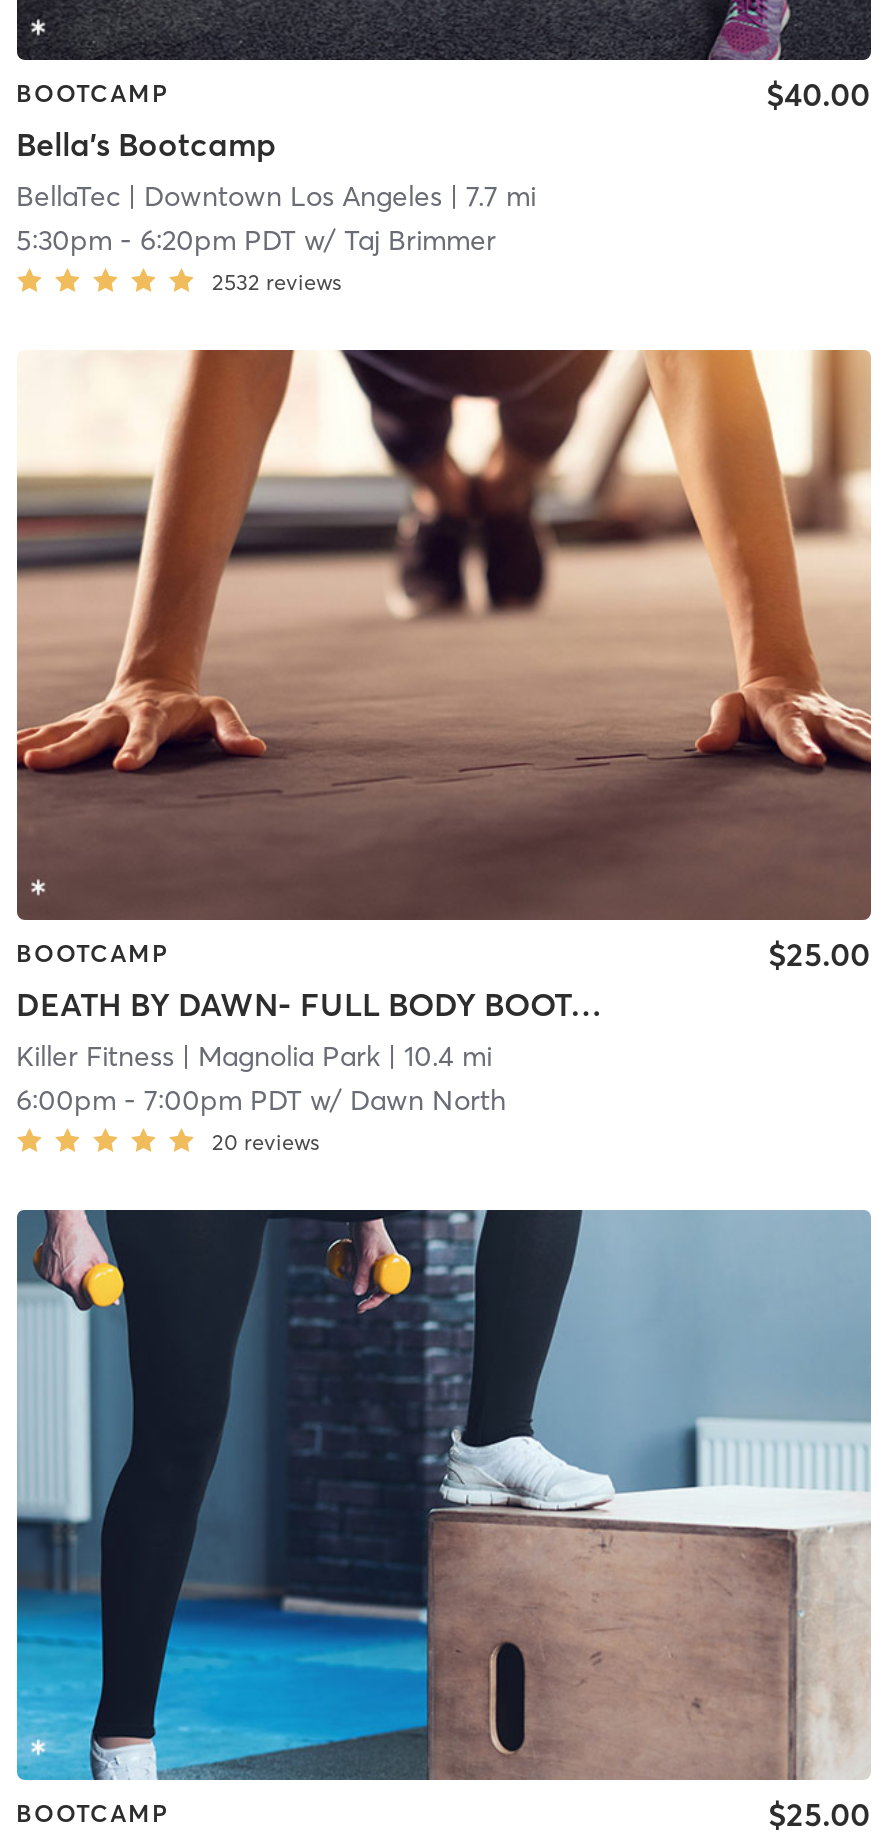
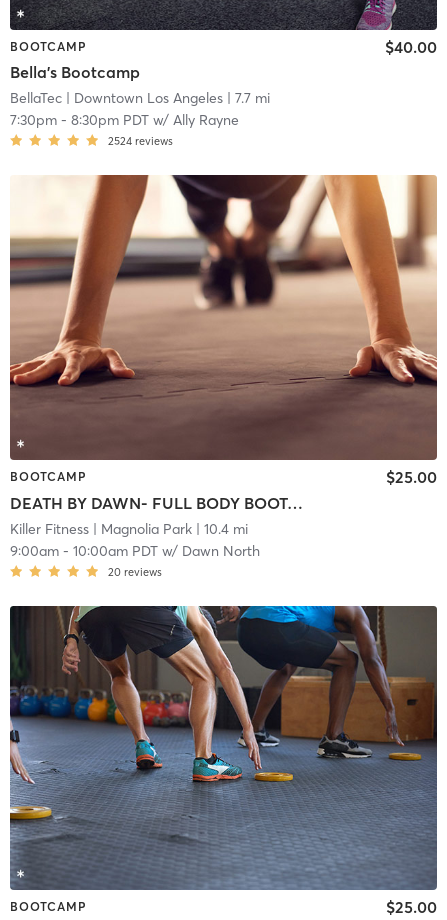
[16,223,496,259] 5:30pm - 6:20pm PDT w/ Taj Brimmer -> [9,111,238,129] 7:30pm - 8:30pm PDT w/ Ally Rayne
[212,269,342,297] 2532 reviews -> [107,134,172,148] 2524 reviews
[16,1083,506,1119] 6:00pm - 7:00pm PDT w/ Dawn North -> [9,542,259,560] 9:00am - 10:00am PDT w/ Dawn North
[15,1208,873,1782] [image] -> [9,605,438,891] [image]

